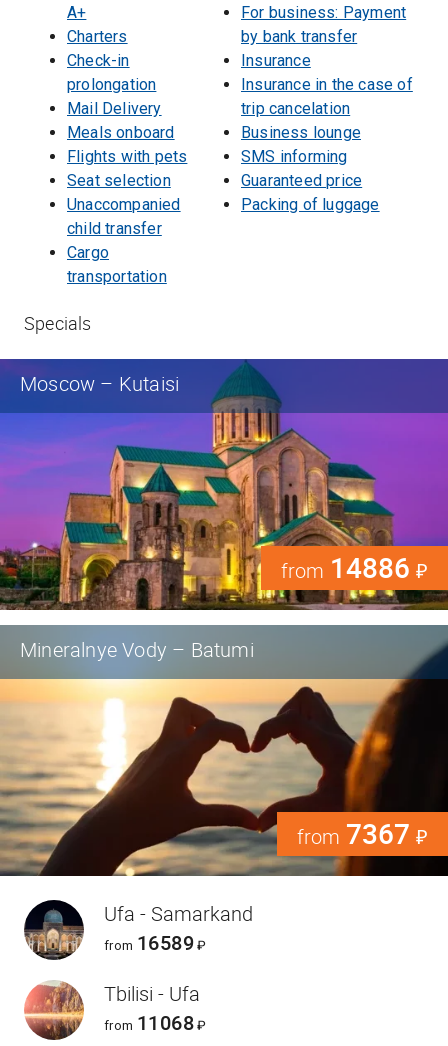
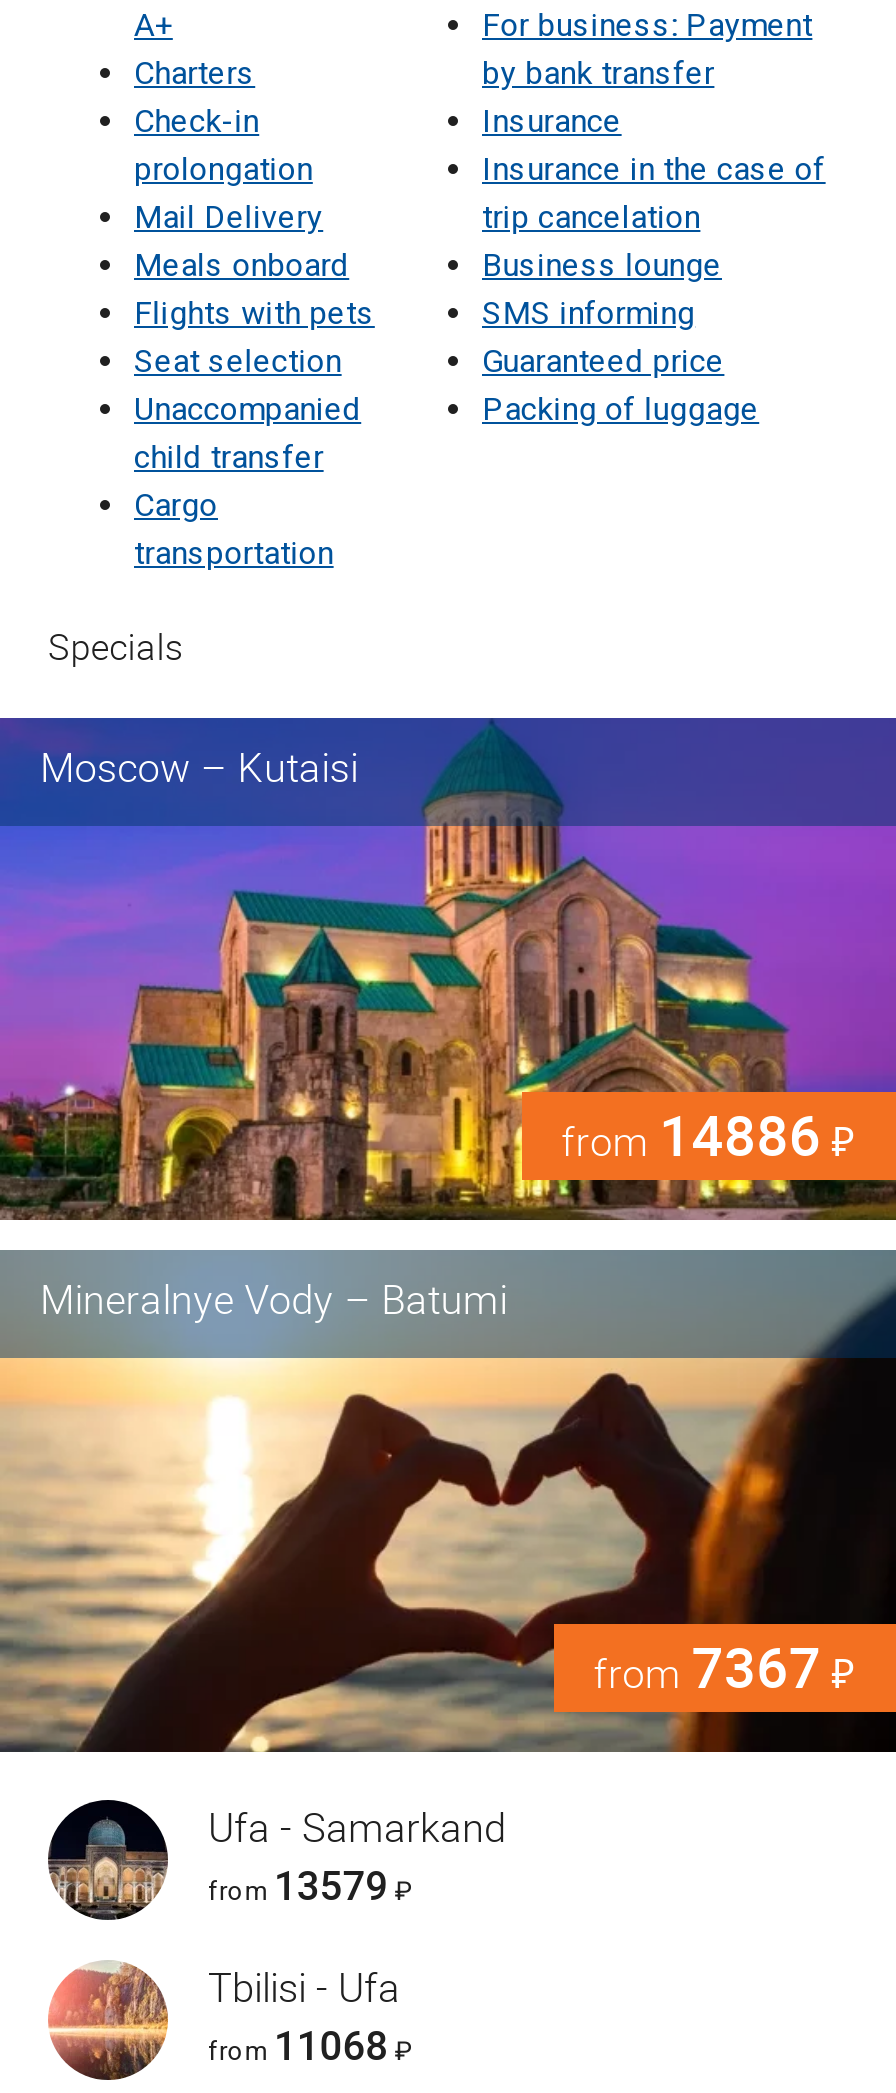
[104,929,207,956] from 16589₽ -> [208,1858,414,1912] from 13579₽

